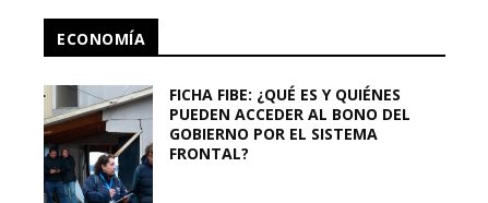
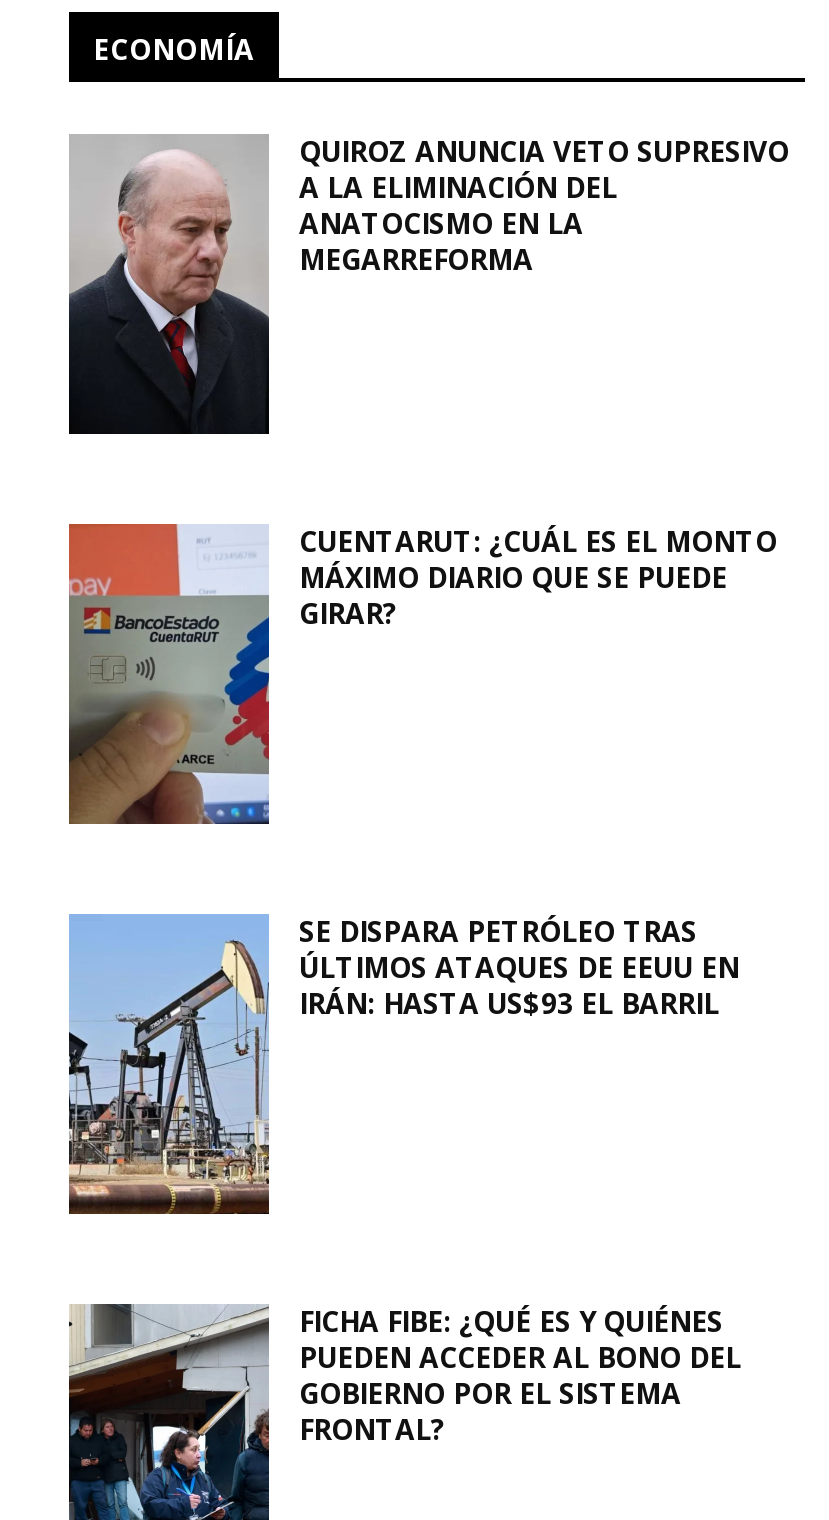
none -> [67,522,777,826] [image] | CUENTARUT: ¿CUÁL ES EL MONTO | MÁXIMO DIARIO QUE SE PUEDE | GIRAR?
none -> [69,132,789,436] [image] | QUIROZ ANUNCIA VETO SUPRESIVO | A LA ELIMINACIÓN DEL | ANATOCISMO EN LA | MEGARREFORMA
none -> [69,912,739,1252] [image] | SE DISPARA PETRÓLEO TRAS | ÚLTIMOS ATAQUES DE EEUU EN | IRÁN: HASTA US$93 EL BARRIL

